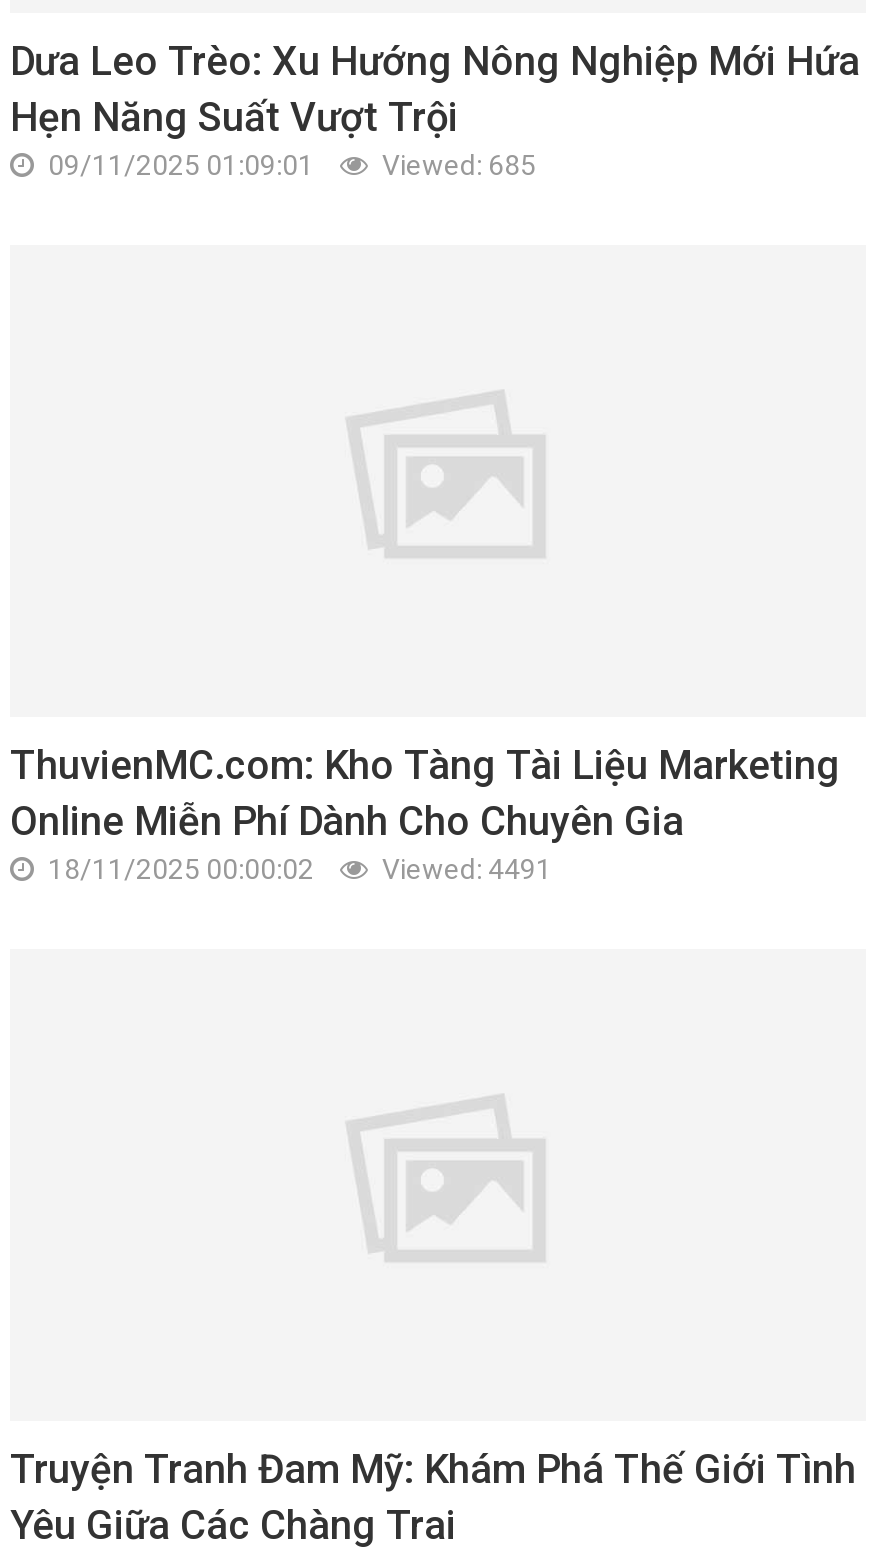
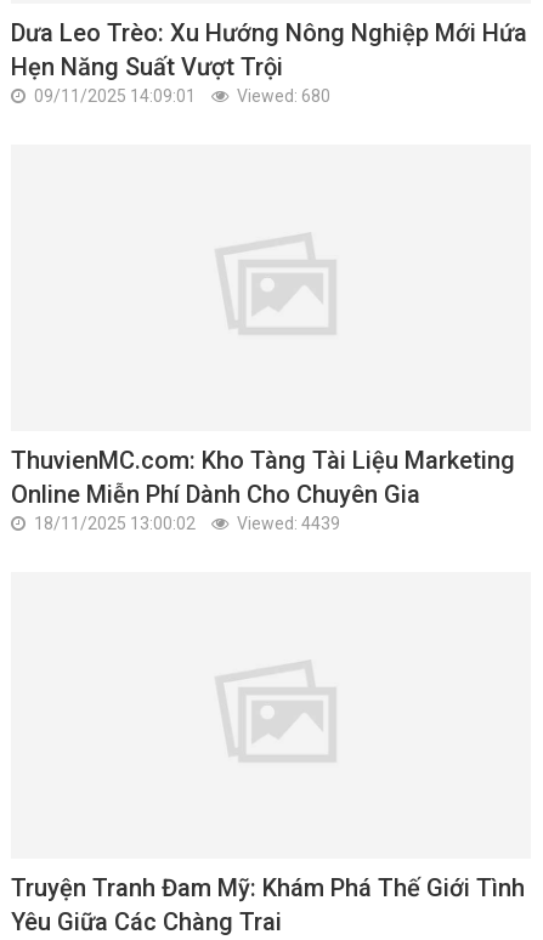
[42,148,314,180] 09/11/2025 01:09:01 -> [30,86,196,105] 09/11/2025 14:09:01
[376,148,536,180] Viewed: 685 -> [233,86,330,105] Viewed: 680
[42,853,314,885] 18/11/2025 00:00:02 -> [30,514,196,533] 18/11/2025 13:00:02
[376,853,552,885] Viewed: 4491 -> [233,514,340,533] Viewed: 4439

